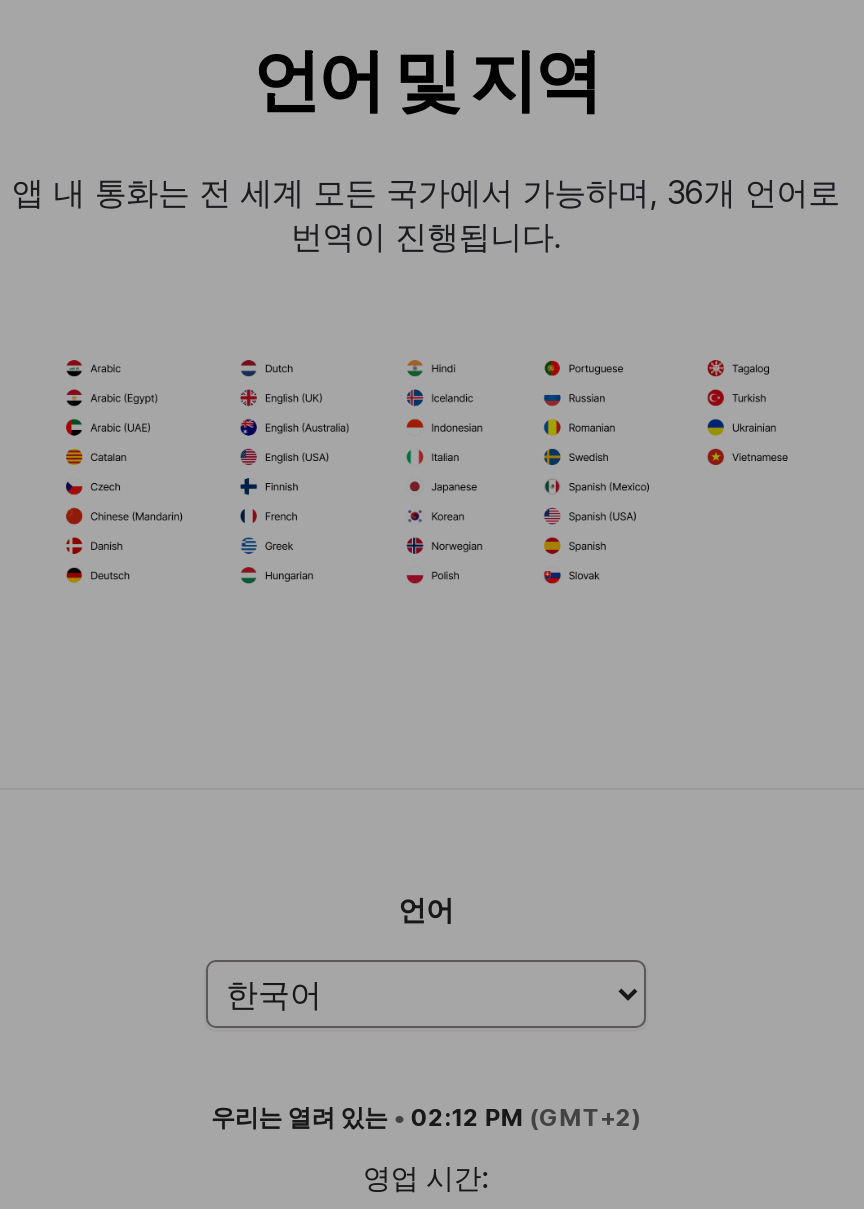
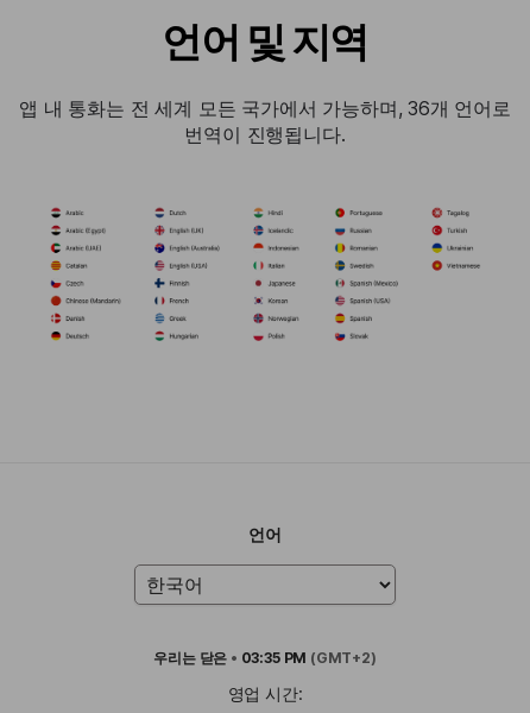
[211,1103,641,1133] 우리는 열려 있는 • 02:12 PM (GMT+2) -> [154,649,376,667] 우리는 닫은 • 03:35 PM (GMT+2)

